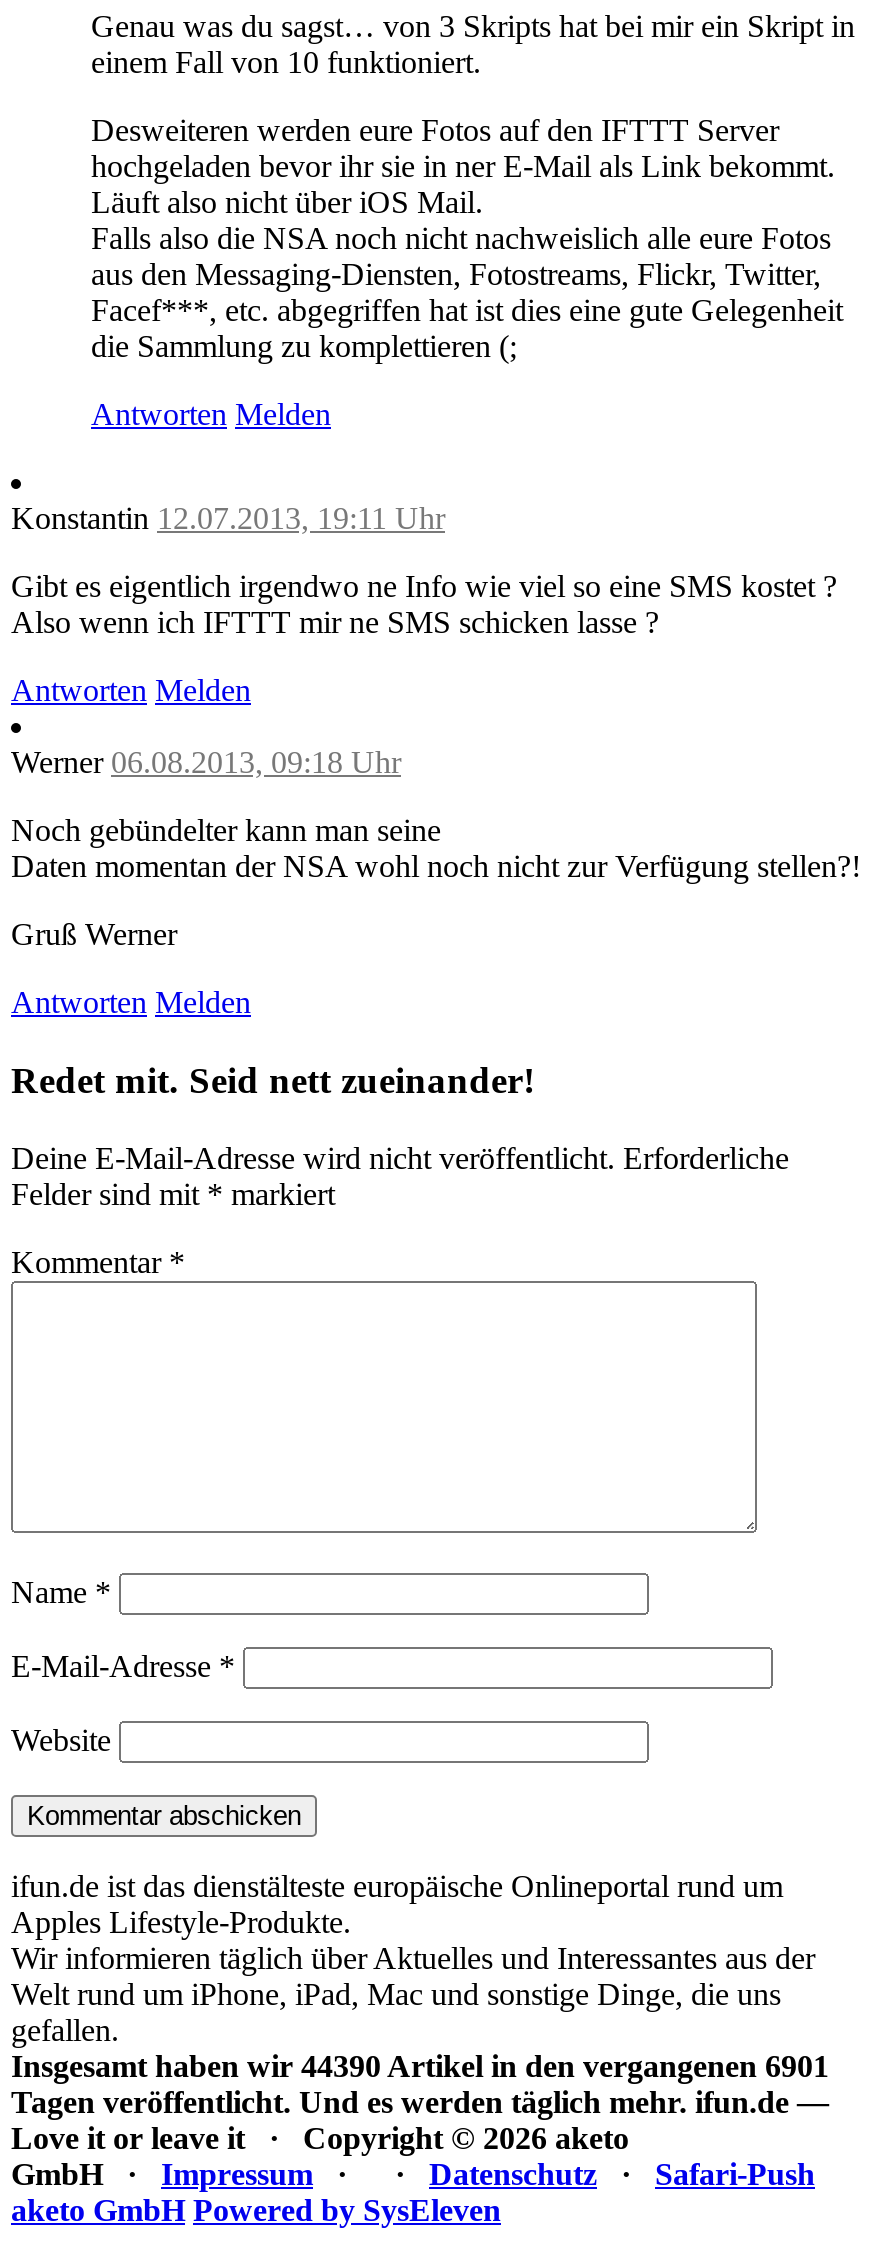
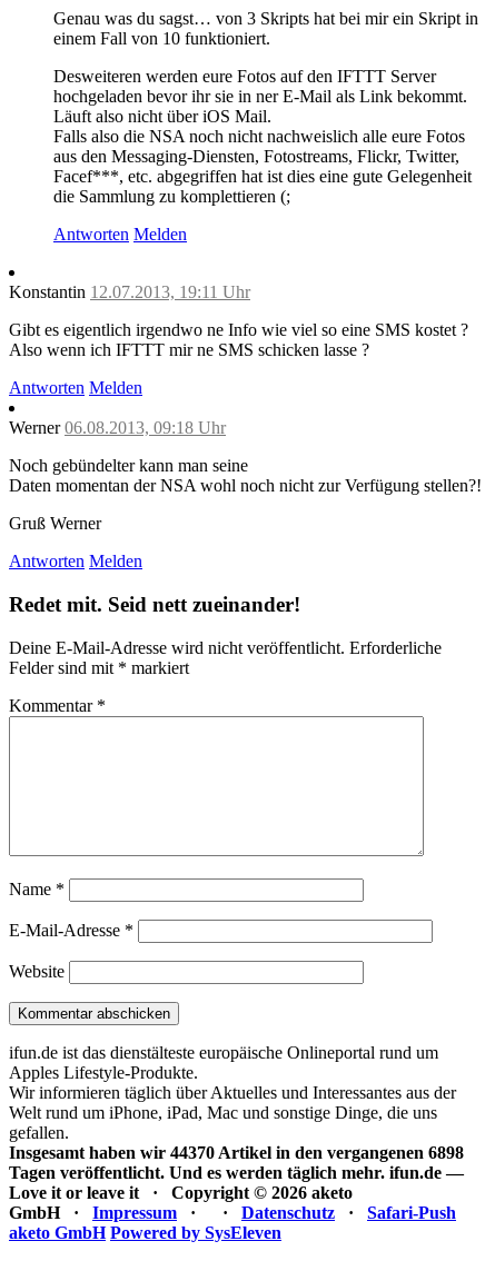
[11,2049,829,2083] Insgesamt haben wir 44390 Artikel in den vergangenen 6901 -> [9,1143,464,1162] Insgesamt haben wir 44370 Artikel in den vergangenen 6898

